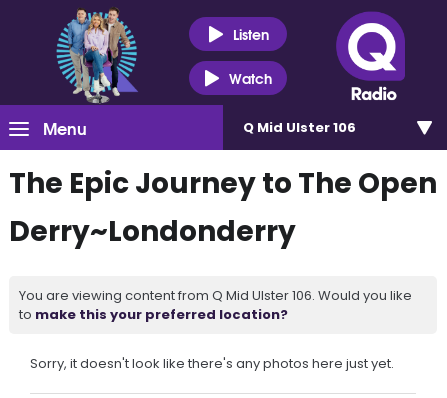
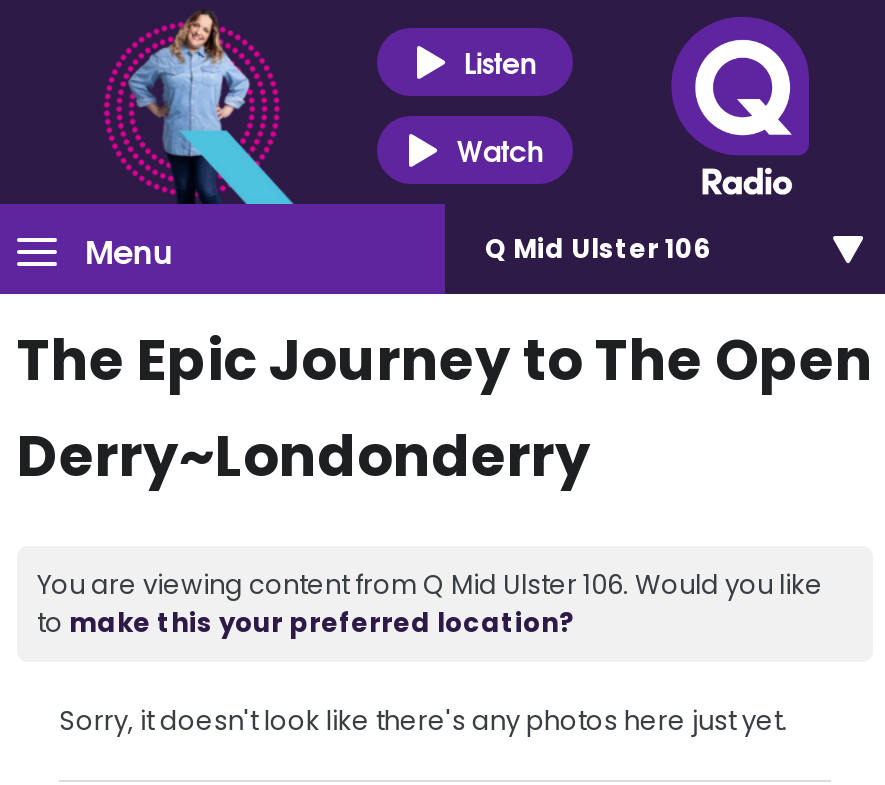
[53,8,146,106] [image] -> [103,12,293,206] [image]

